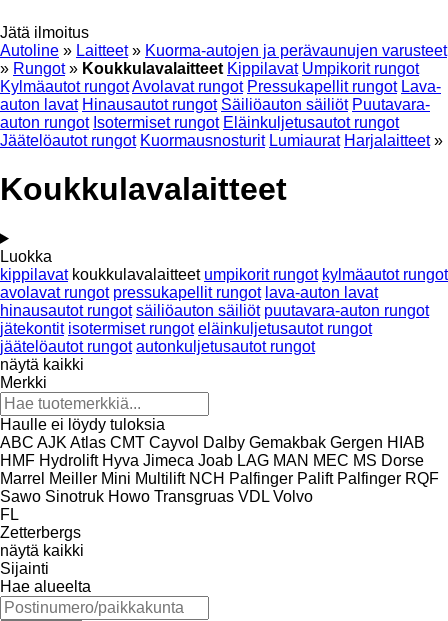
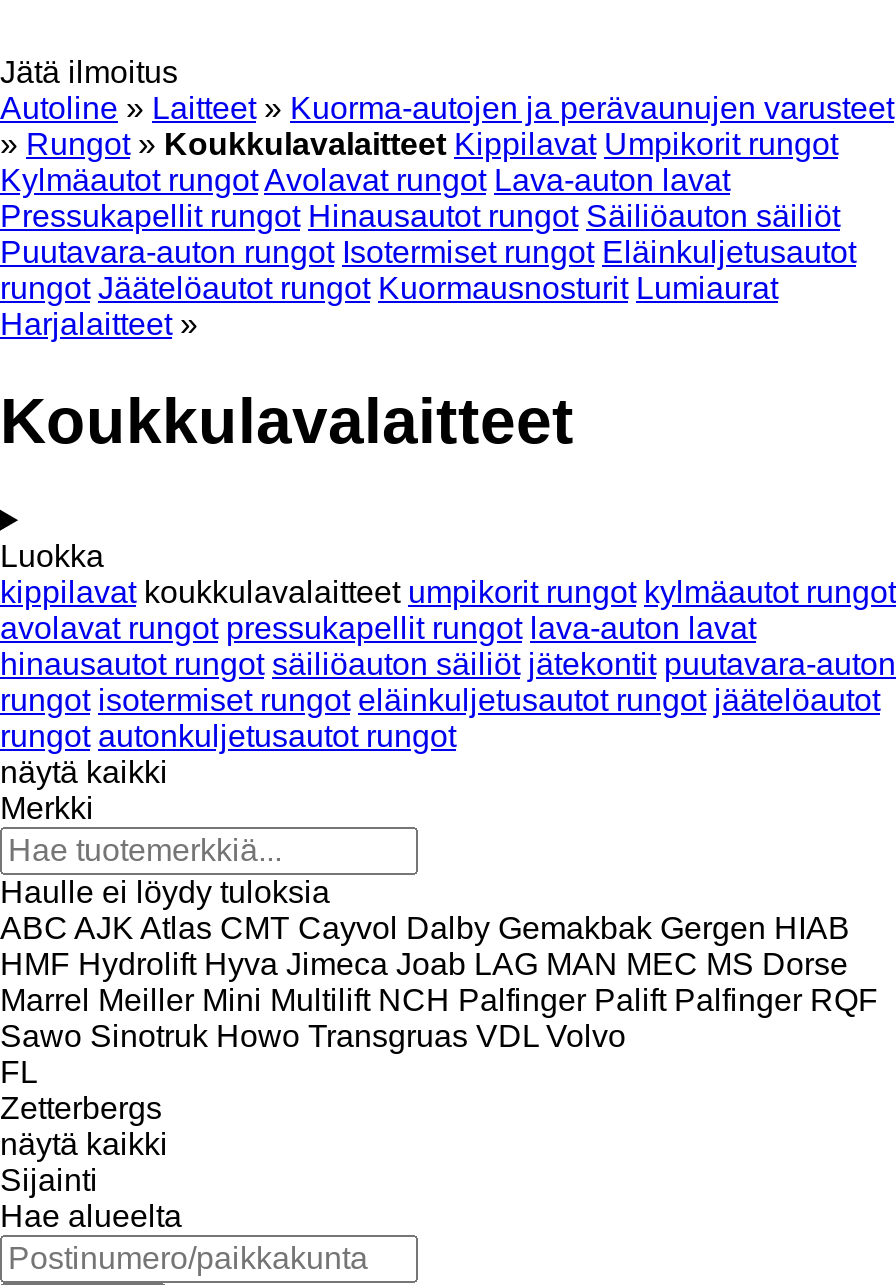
[0,78,443,149] Kylmäautot rungot Avolavat rungot Pressukapellit rungot Lava- | auton lavat Hinausautot rungot Säiliöauton säiliöt Puutavara- | auton rungot Isotermiset rungot Eläinkuljetusautot rungot | Jäätelöautot rungot Kuormausnosturit Lumiaurat Harjalaitteet » -> [0,163,856,341] Kylmäautot rungot Avolavat rungot Lava-auton lavat | Pressukapellit rungot Hinausautot rungot Säiliöauton säiliöt | Puutavara-auton rungot Isotermiset rungot Eläinkuljetusautot | rungot Jäätelöautot rungot Kuormausnosturit Lumiaurat | Harjalaitteet »
[0,302,429,355] hinausautot rungot säiliöauton säiliöt puutavara-auton rungot | jätekontit isotermiset rungot eläinkuljetusautot rungot | jäätelöautot rungot autonkuljetusautot rungot -> [0,647,896,753] hinausautot rungot säiliöauton säiliöt jätekontit puutavara-auton | rungot isotermiset rungot eläinkuljetusautot rungot jäätelöautot | rungot autonkuljetusautot rungot

